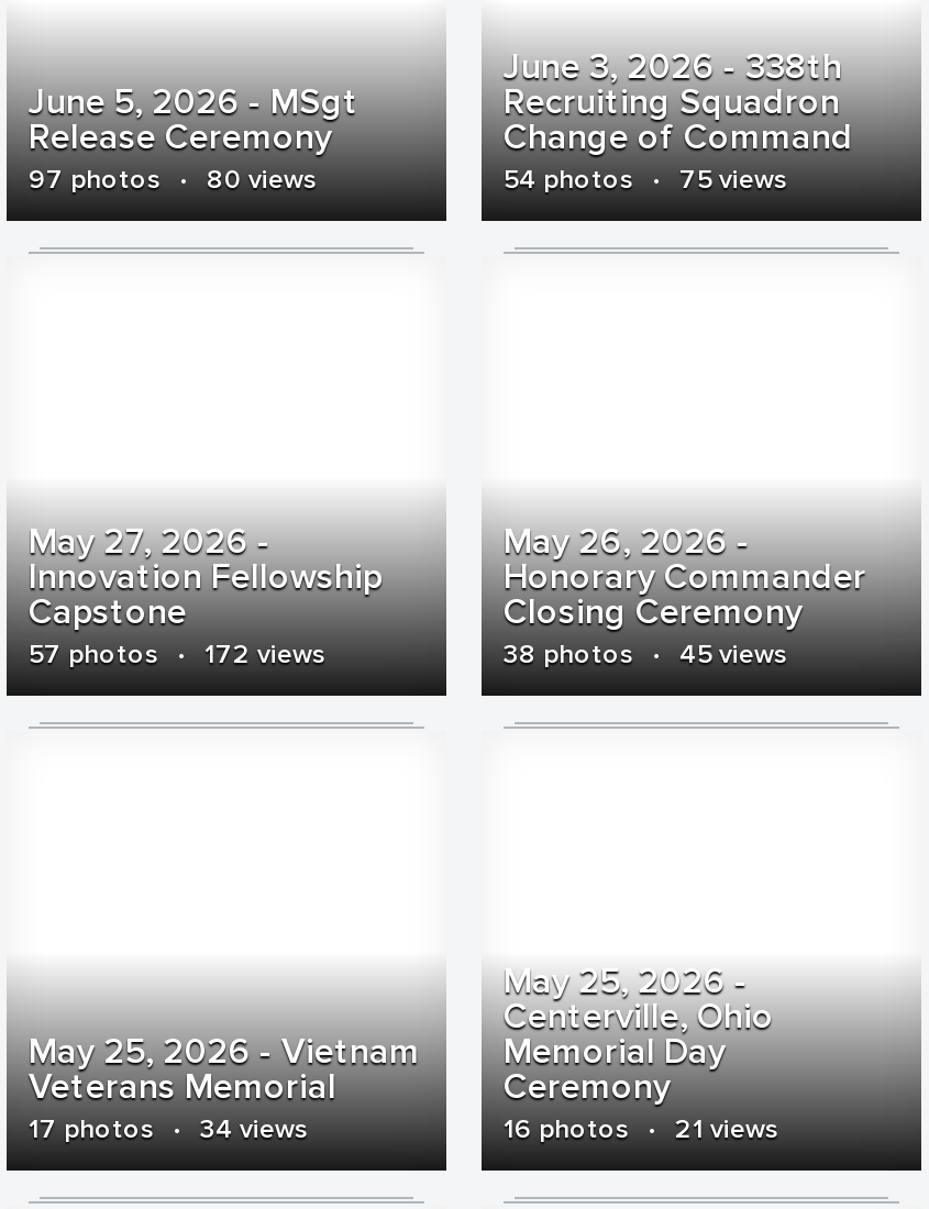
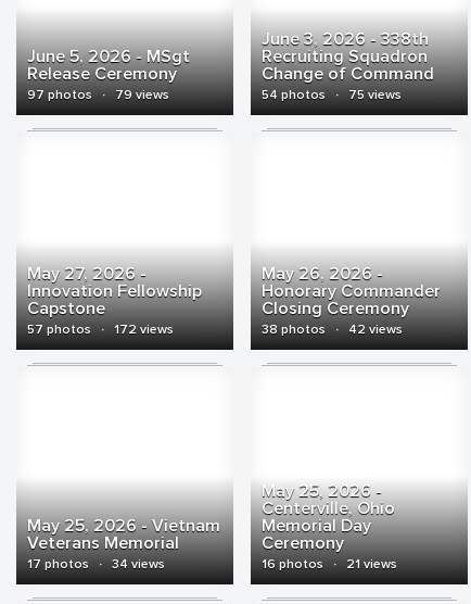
[29,164,317,197] 97 photos · 80 views -> [27,87,169,103] 97 photos · 79 views
[504,639,787,672] 38 photos · 45 views -> [262,322,403,338] 38 photos · 42 views

